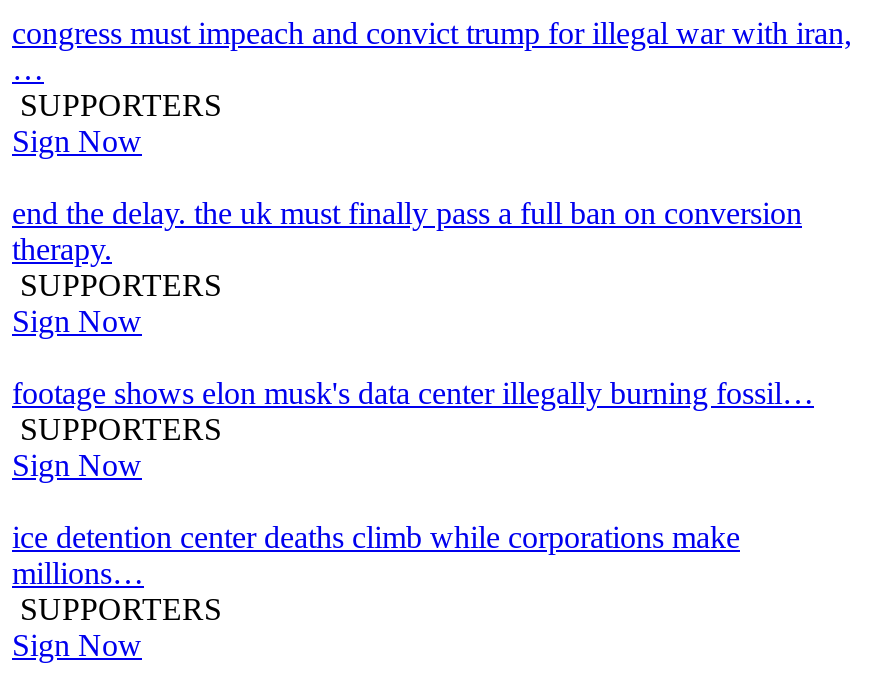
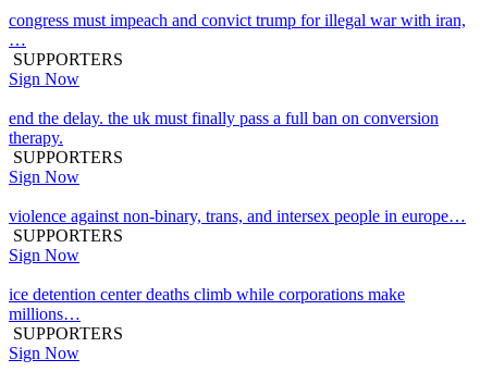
[12,376,814,410] footage shows elon musk's data center illegally burning fossil… -> [9,207,466,225] violence against non-binary, trans, and intersex people in europe…

